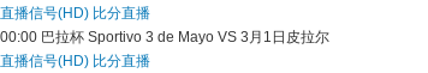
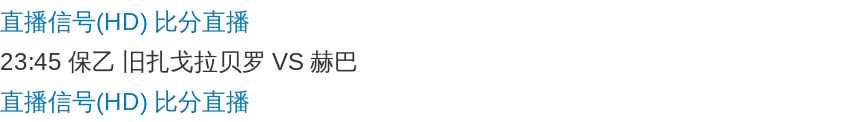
[0,29,329,45] 00:00 巴拉杯Sportivo 3 de Mayo VS 3月1日皮拉尔 -> [0,48,358,76] 23:45 保乙旧扎戈拉贝罗 VS 赫巴

